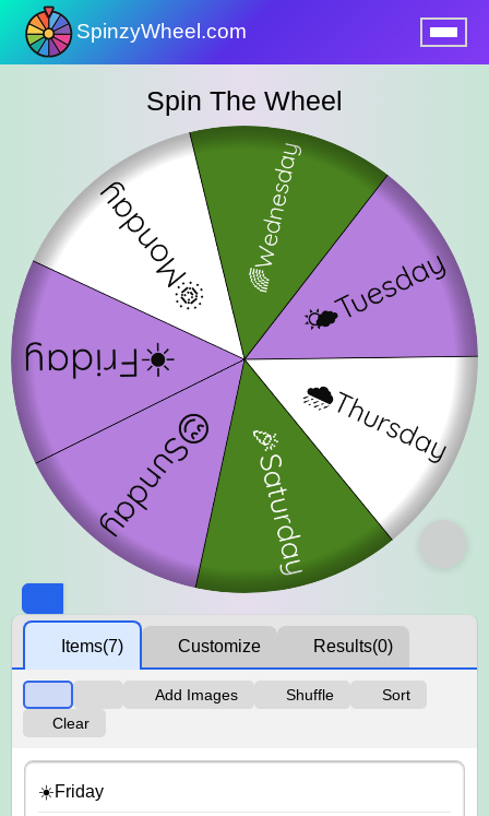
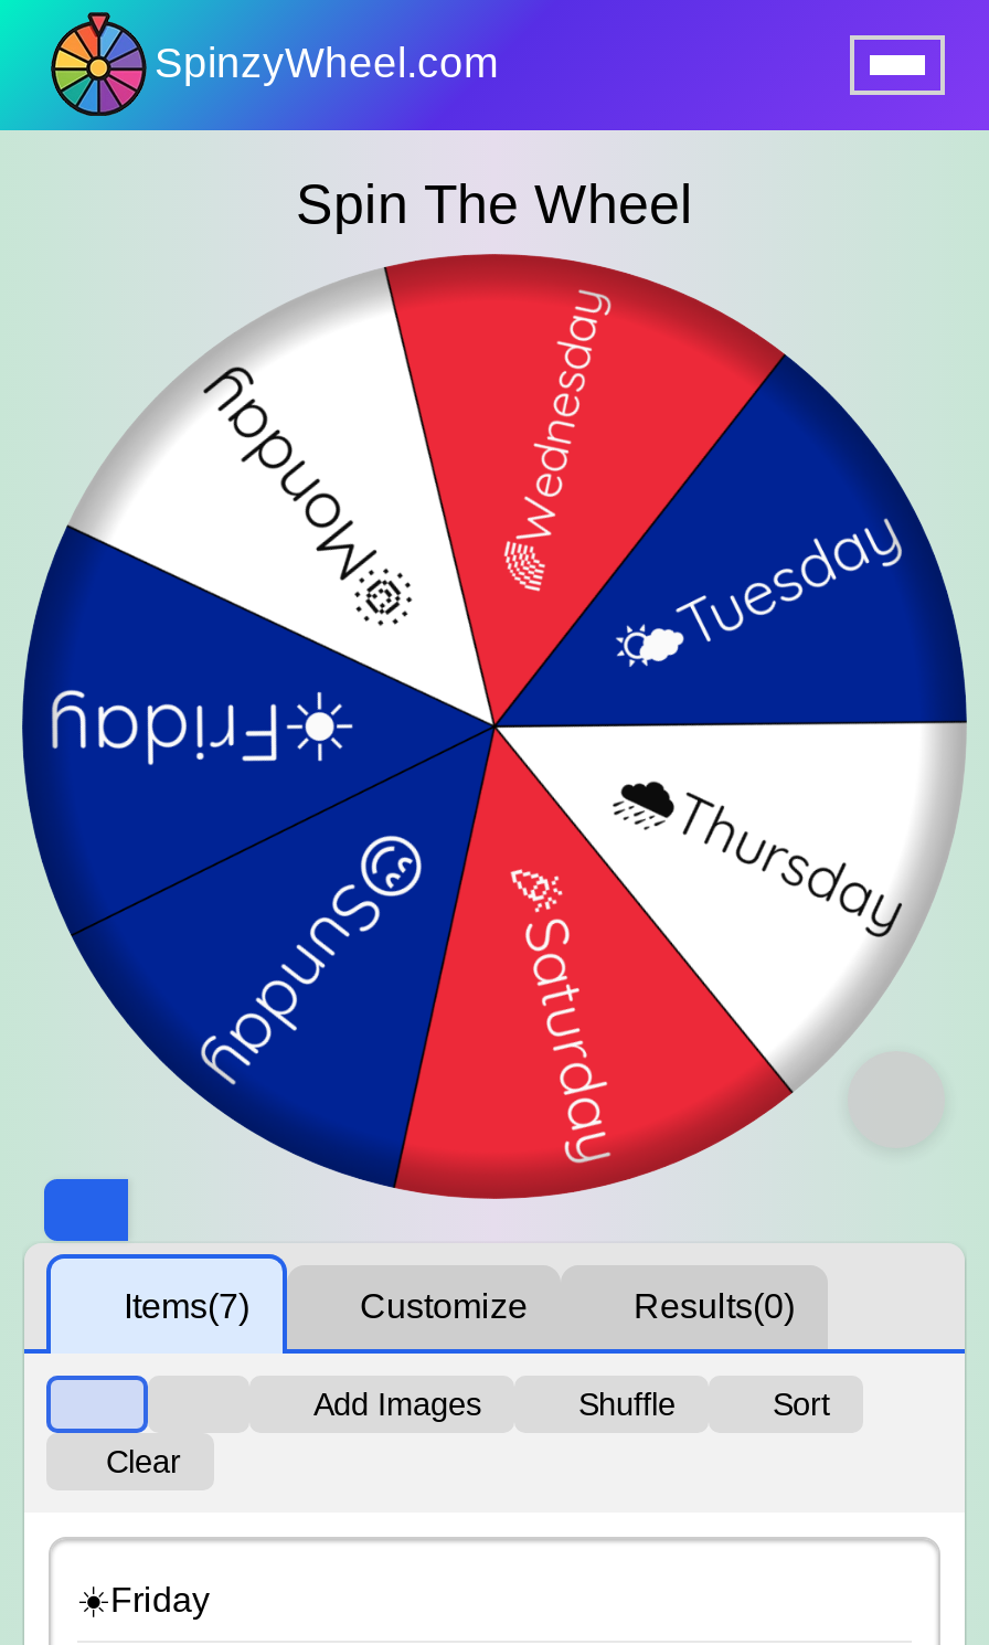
[10,125,479,594] [image] -> [20,252,967,1201] [image]

